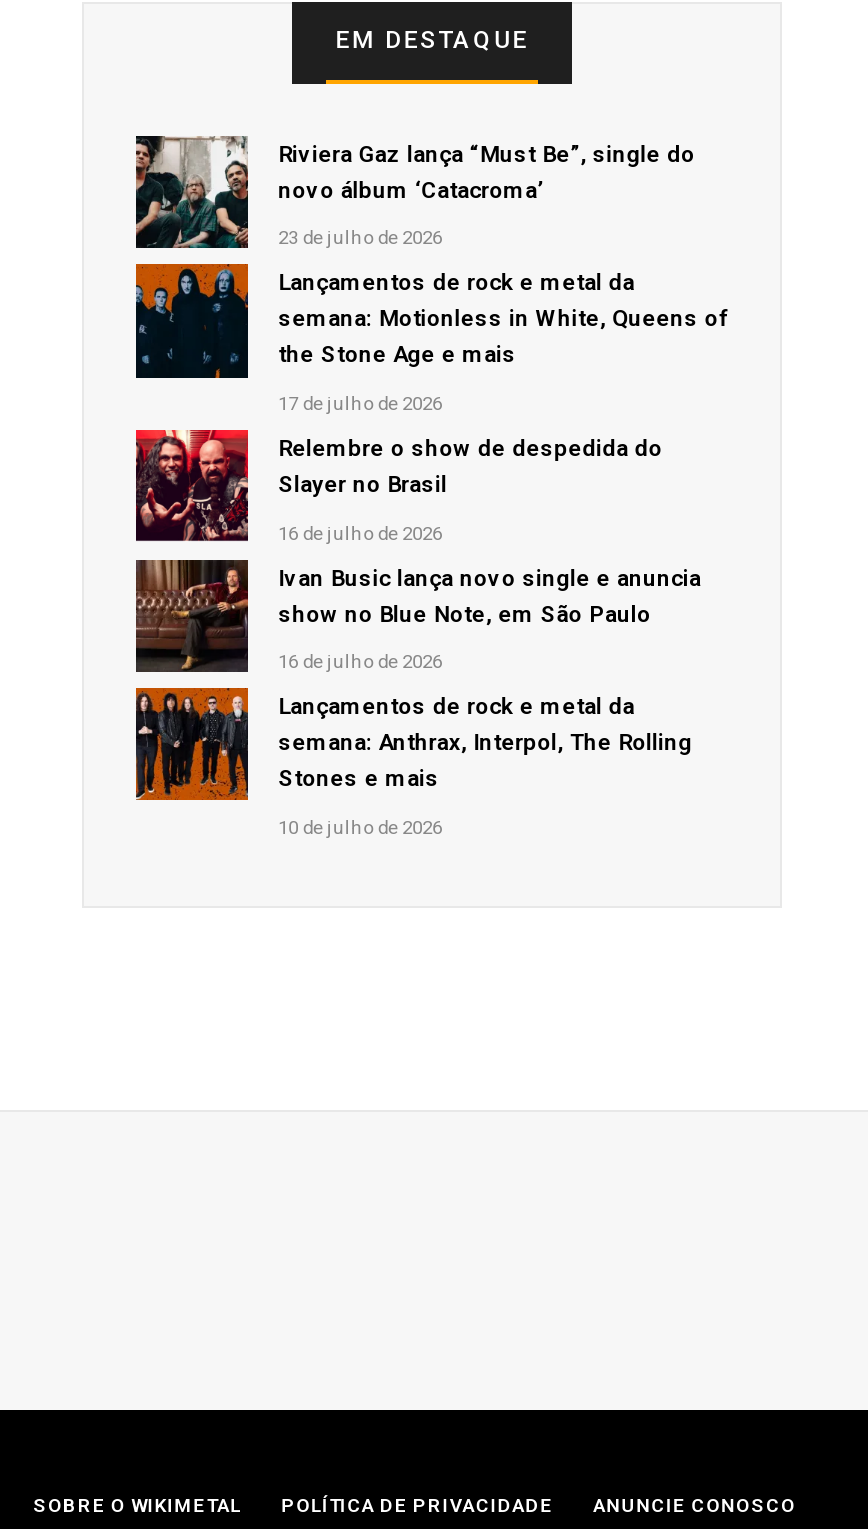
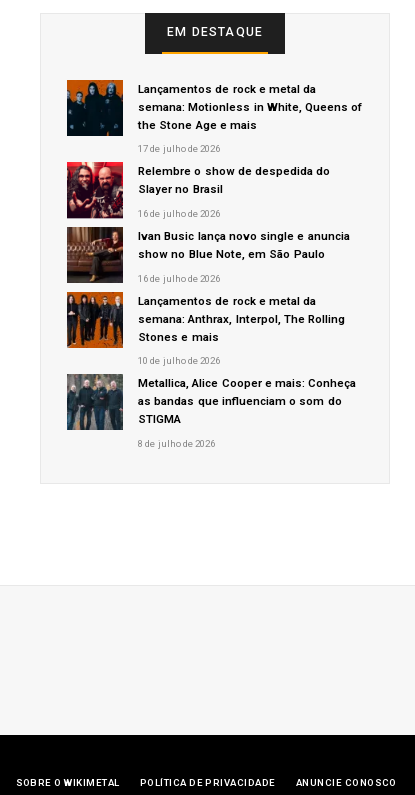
[134,134,695,250] [image] | Riviera Gaz lança “Must Be”, single do | novo álbum ‘Catacroma’ | 23 de julho de 2026 -> none
moved [132,269,727,838] -> [65,82,362,366]: [image] | Lançamentos de rock e metal da | semana: Motionless in White, Queens of | ... | Stones e mais | 10 de julho de 2026
none -> [66,373,356,449] [image] | Metallica, Alice Cooper e mais: Conheça | as bandas que influenciam o som do | STIGMA | 8 de julho de 2026

